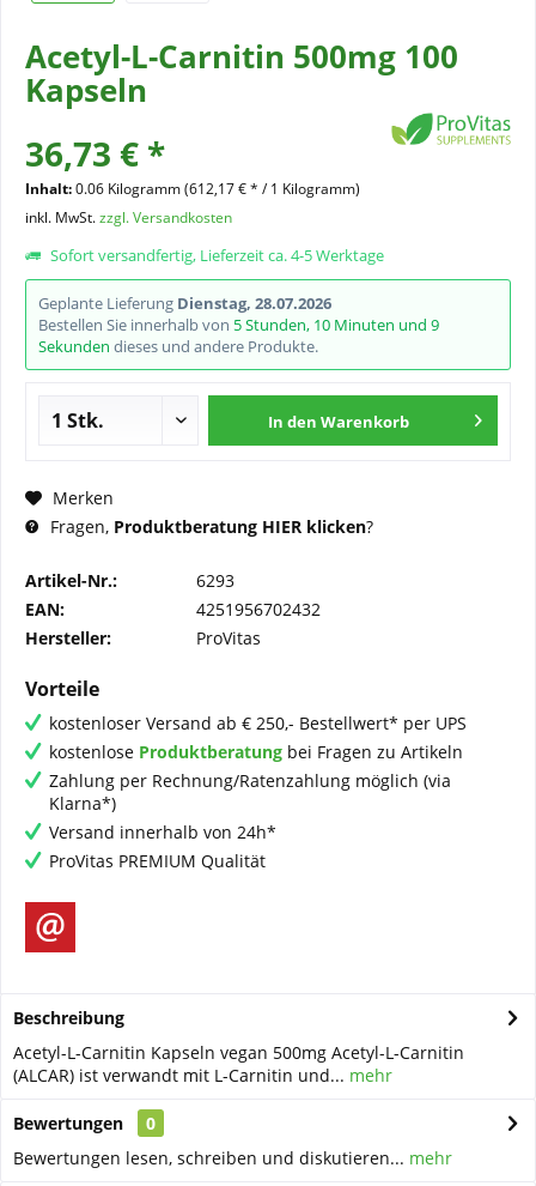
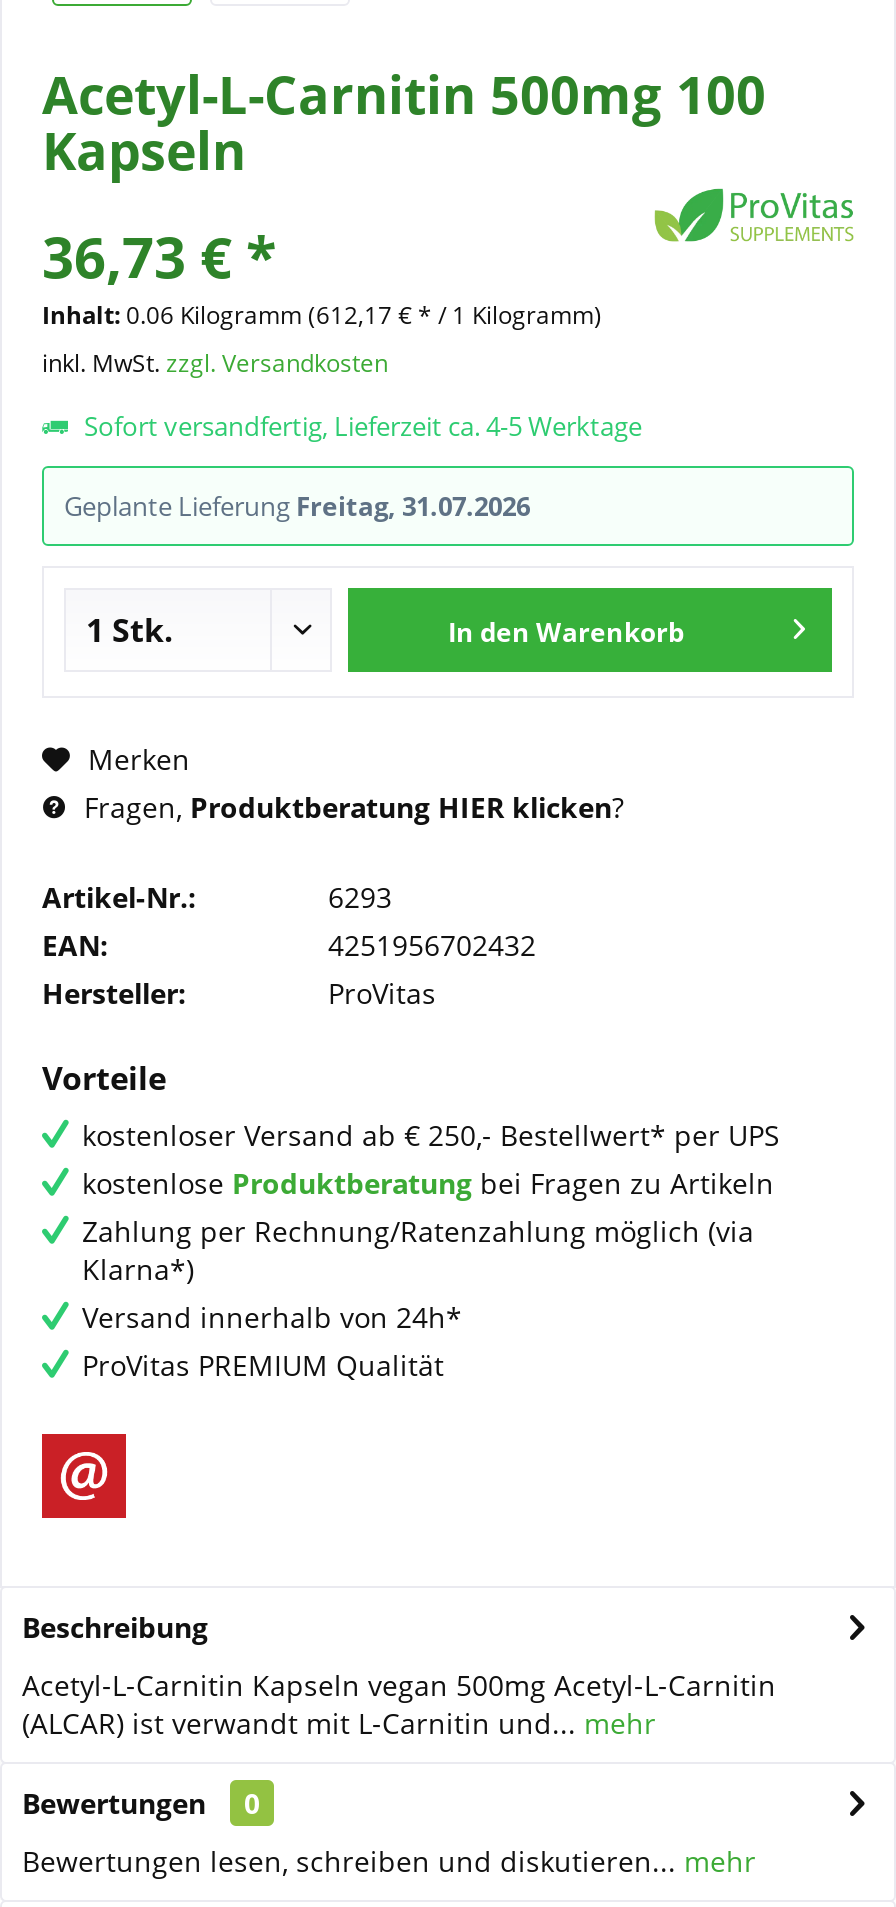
[38,292,439,357] Geplante Lieferung Dienstag, 28.07.2026 | Bestellen Sie innerhalb von 5 Stunden, 10 Minuten und 9 | Sekunden dieses und andere Produkte. -> [64,488,530,524] Geplante Lieferung Freitag, 31.07.2026

